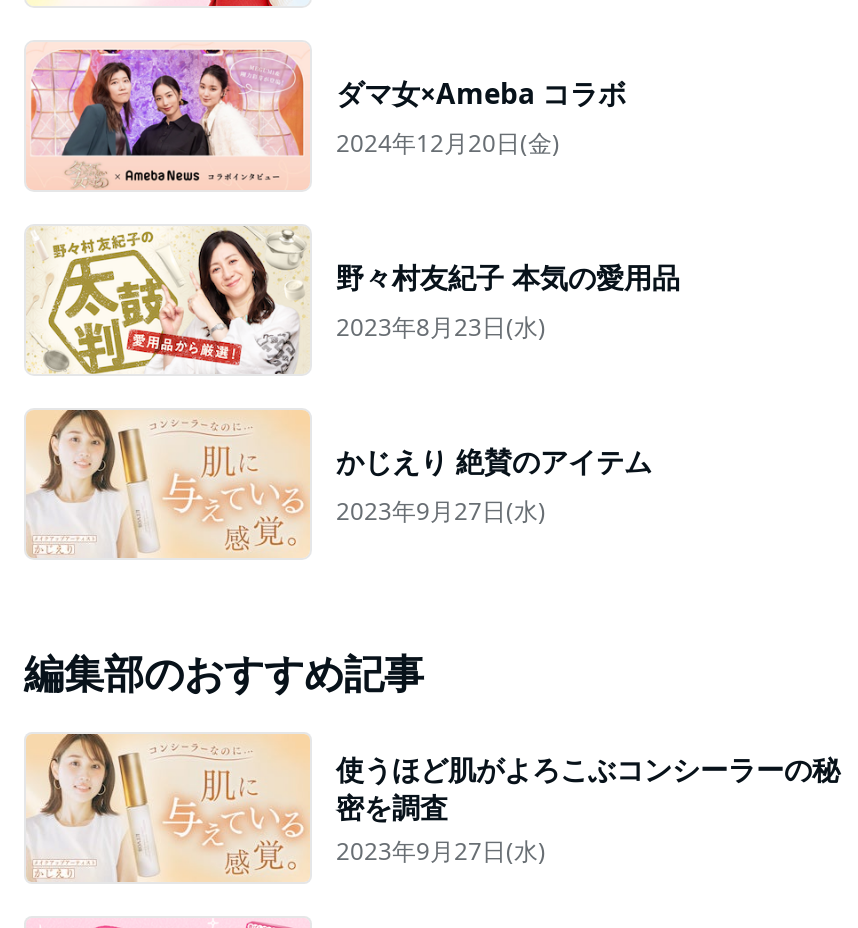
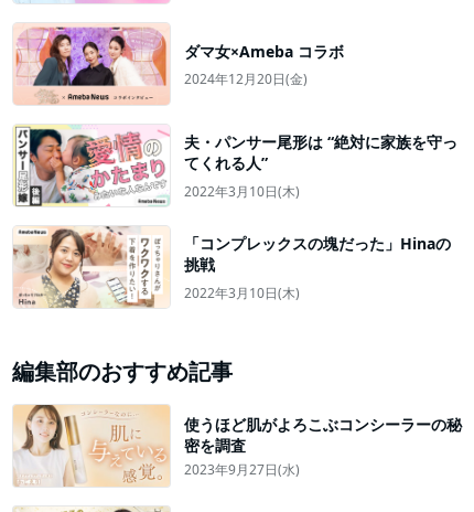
[28,226,680,376] [image] | 野々村友紀子 本気の愛用品 | 2023年8月23日(水) -> [14,125,457,207] [image] | 夫・パンサー尾形は “絶対に家族を守っ | てくれる人” | 2022年3月10日(木)
[26,408,652,558] [image] | かじえり 絶賛のアイテム | 2023年9月27日(水) -> [12,225,451,309] [image] | 「コンプレックスの塊だった」Hinaの | 挑戦 | 2022年3月10日(木)

